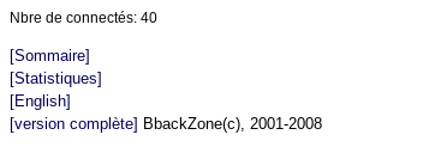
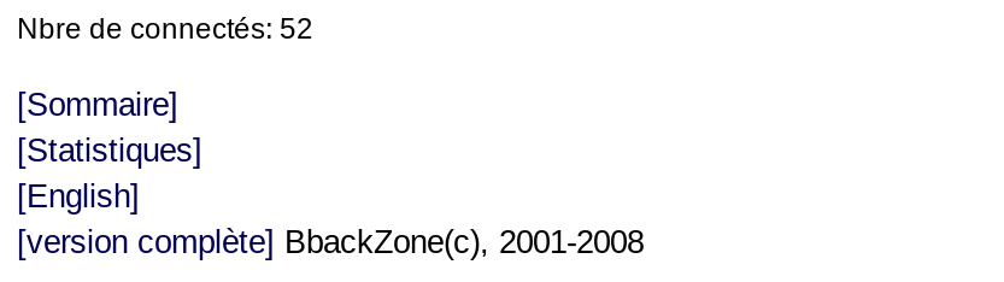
[10,10,157,26] Nbre de connectés: 40 -> [17,12,313,46] Nbre de connectés: 52

